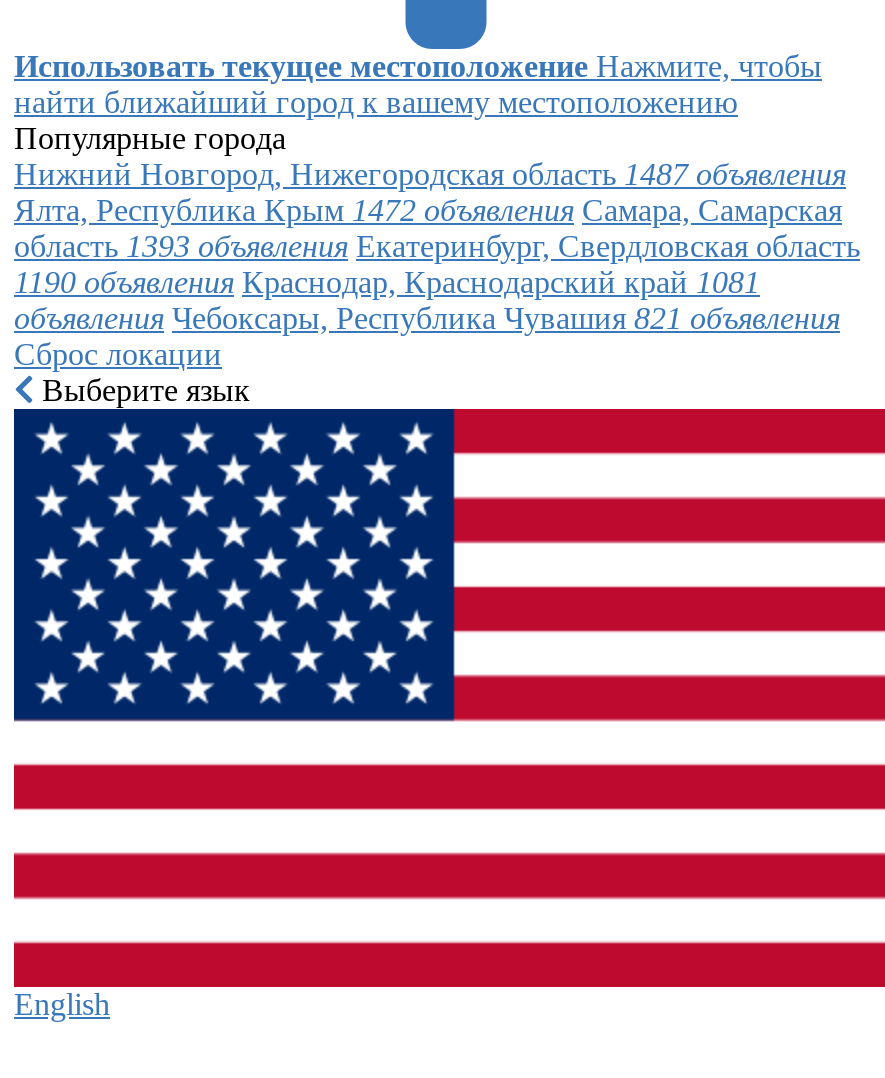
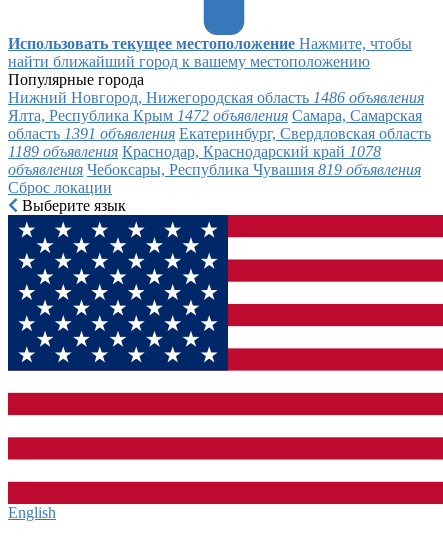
[14,157,846,191] Нижний Новгород, Нижегородская область 1487 объявления -> [8,89,424,106] Нижний Новгород, Нижегородская область 1486 объявления
[14,229,860,263] область 1393 объявления Екатеринбург, Свердловская область -> [8,125,431,142] область 1391 объявления Екатеринбург, Свердловская область
[14,265,760,299] 1190 объявления Краснодар, Краснодарский край 1081 -> [8,143,381,160] 1189 объявления Краснодар, Краснодарский край 1078
[14,301,840,335] объявления Чебоксары, Республика Чувашия 821 объявления -> [8,161,421,178] объявления Чебоксары, Республика Чувашия 819 объявления

